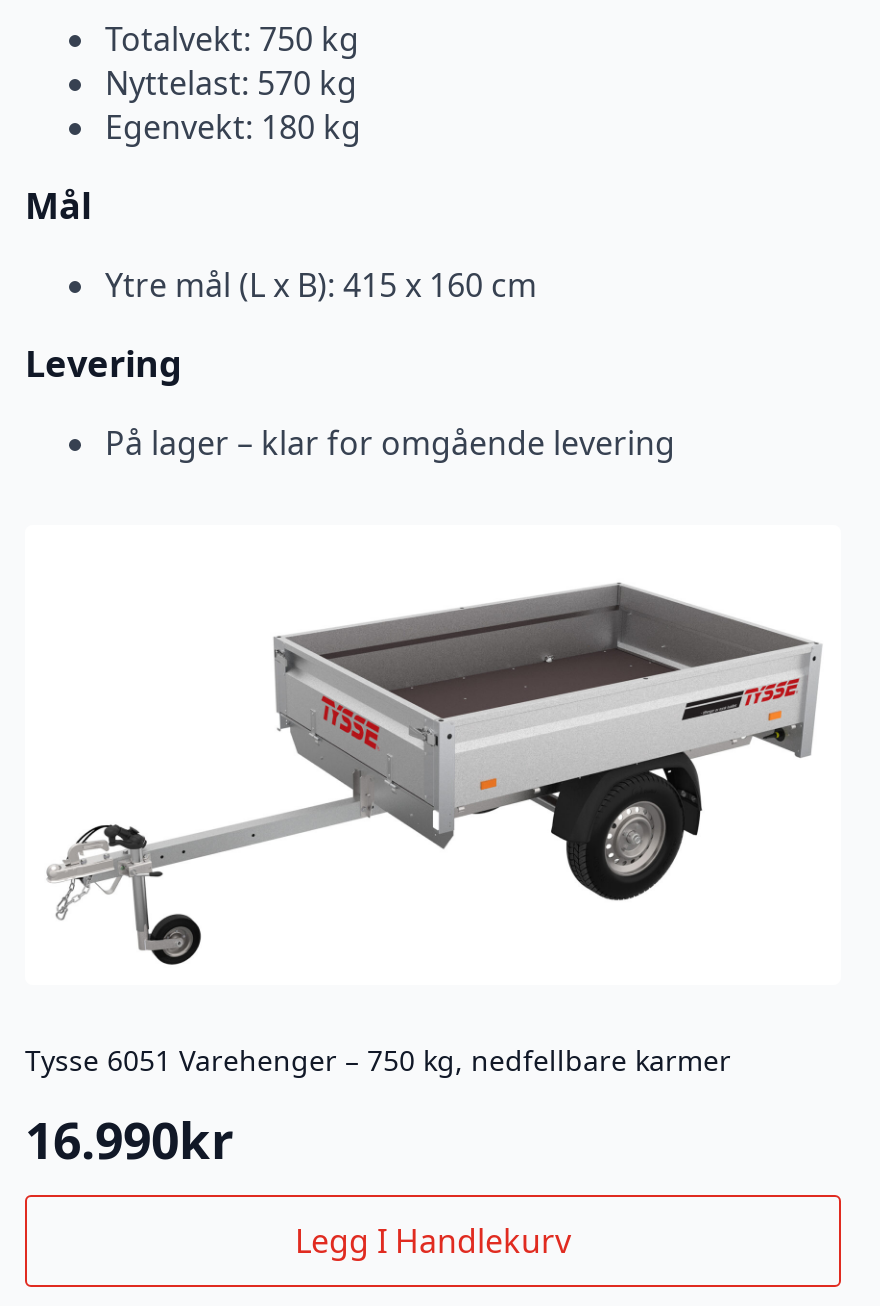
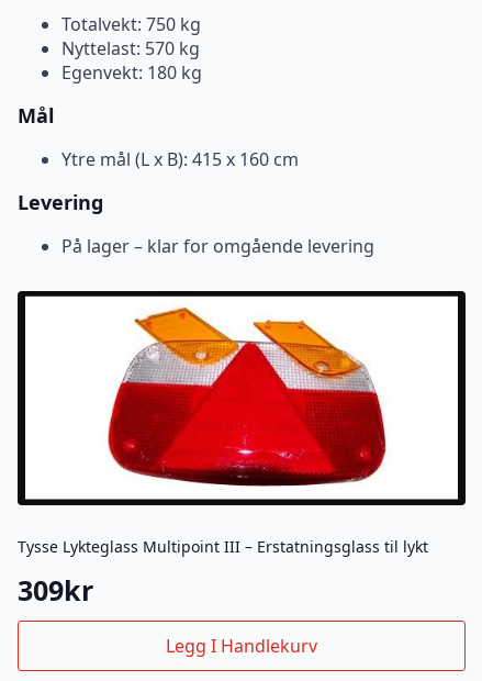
[25,581,841,955] [image] -> [16,290,467,506] [image]
[25,1041,731,1079] Tysse 6051 Varehenger – 750 kg, nedfellbare karmer -> [18,536,428,557] Tysse Lykteglass Multipoint III – Erstatningsglass til lykt
[25,1105,233,1173] 16.990kr -> [18,571,93,608] 309kr

